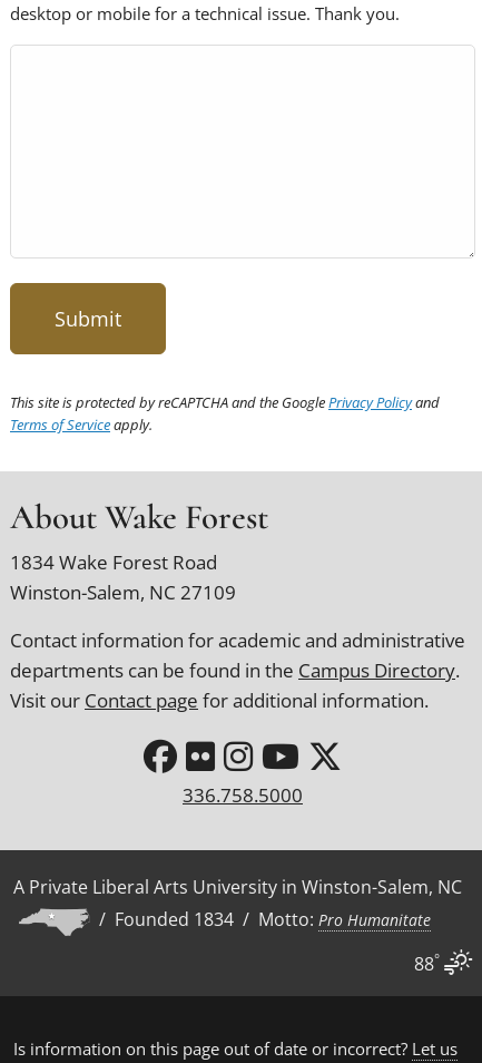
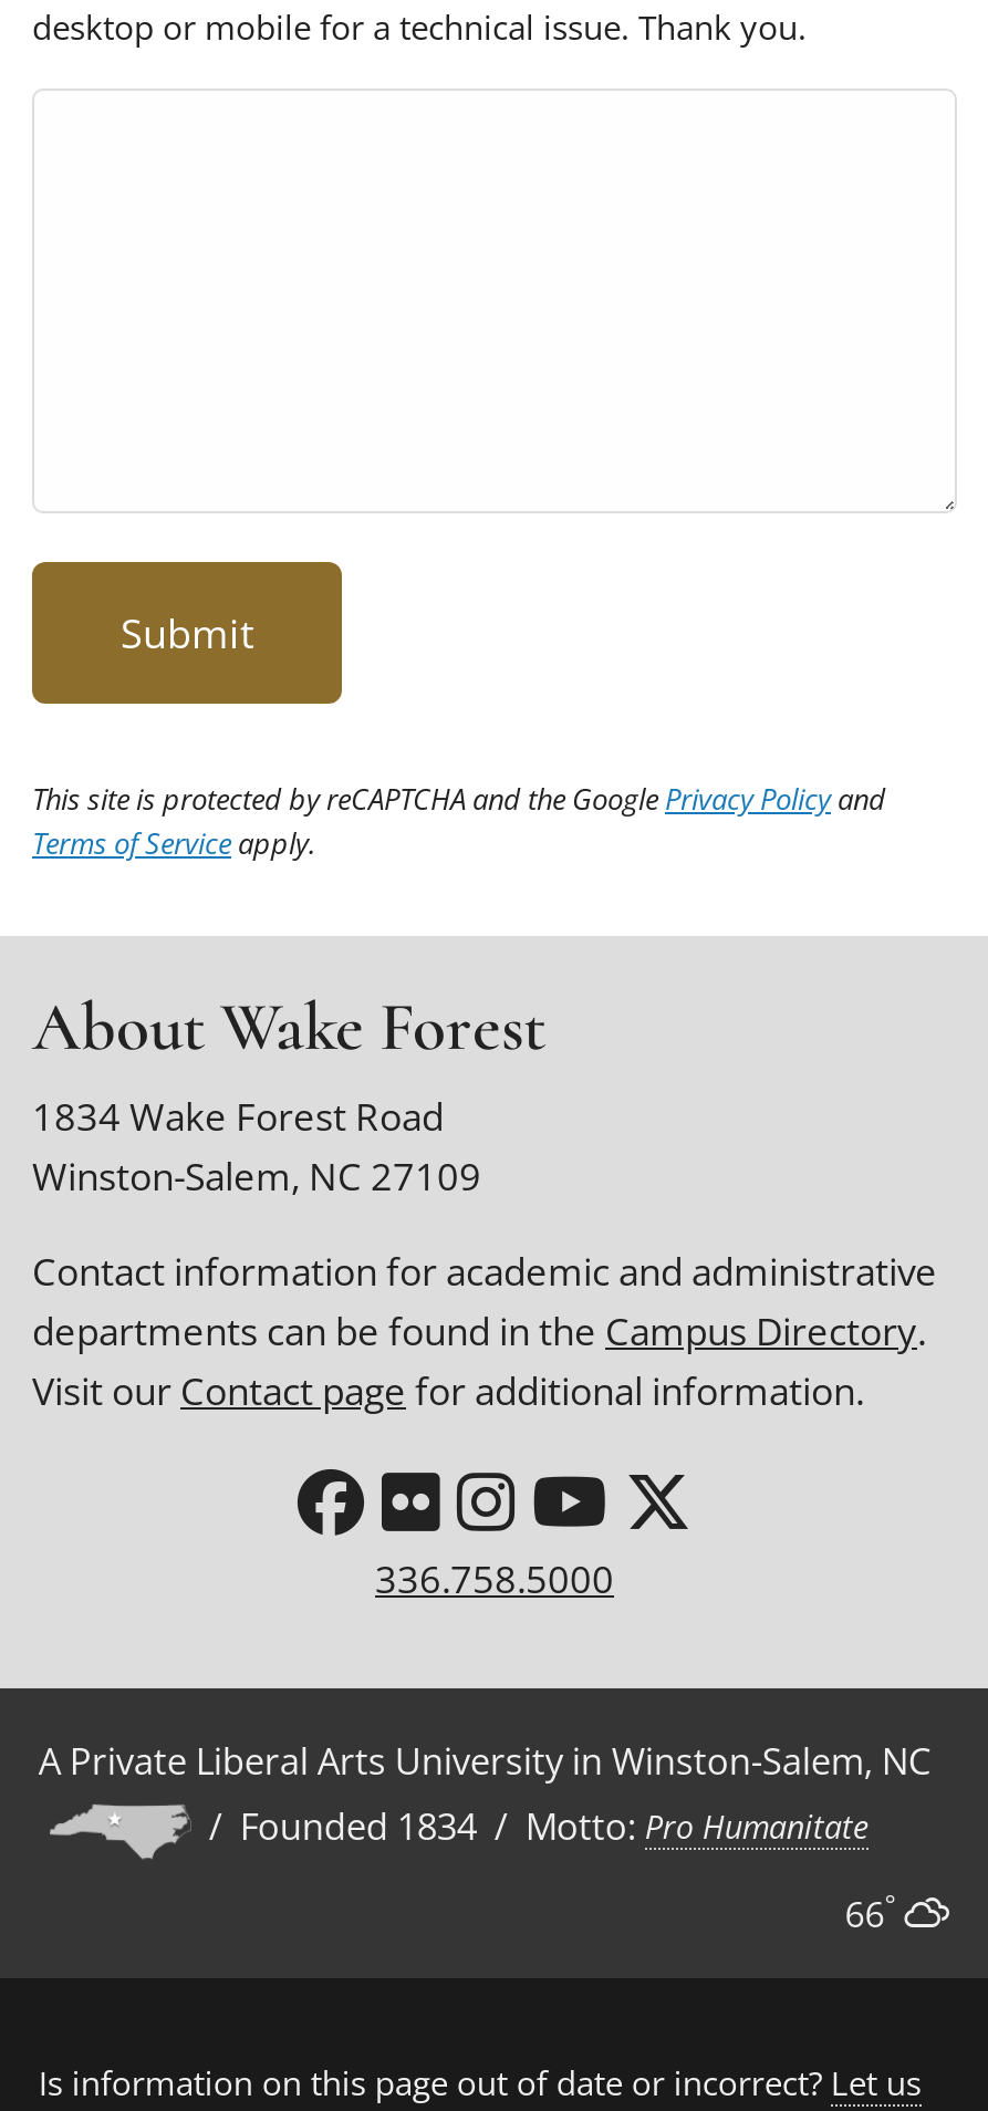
[414,949,440,976] 88° -> [845,1885,896,1938] 66°

